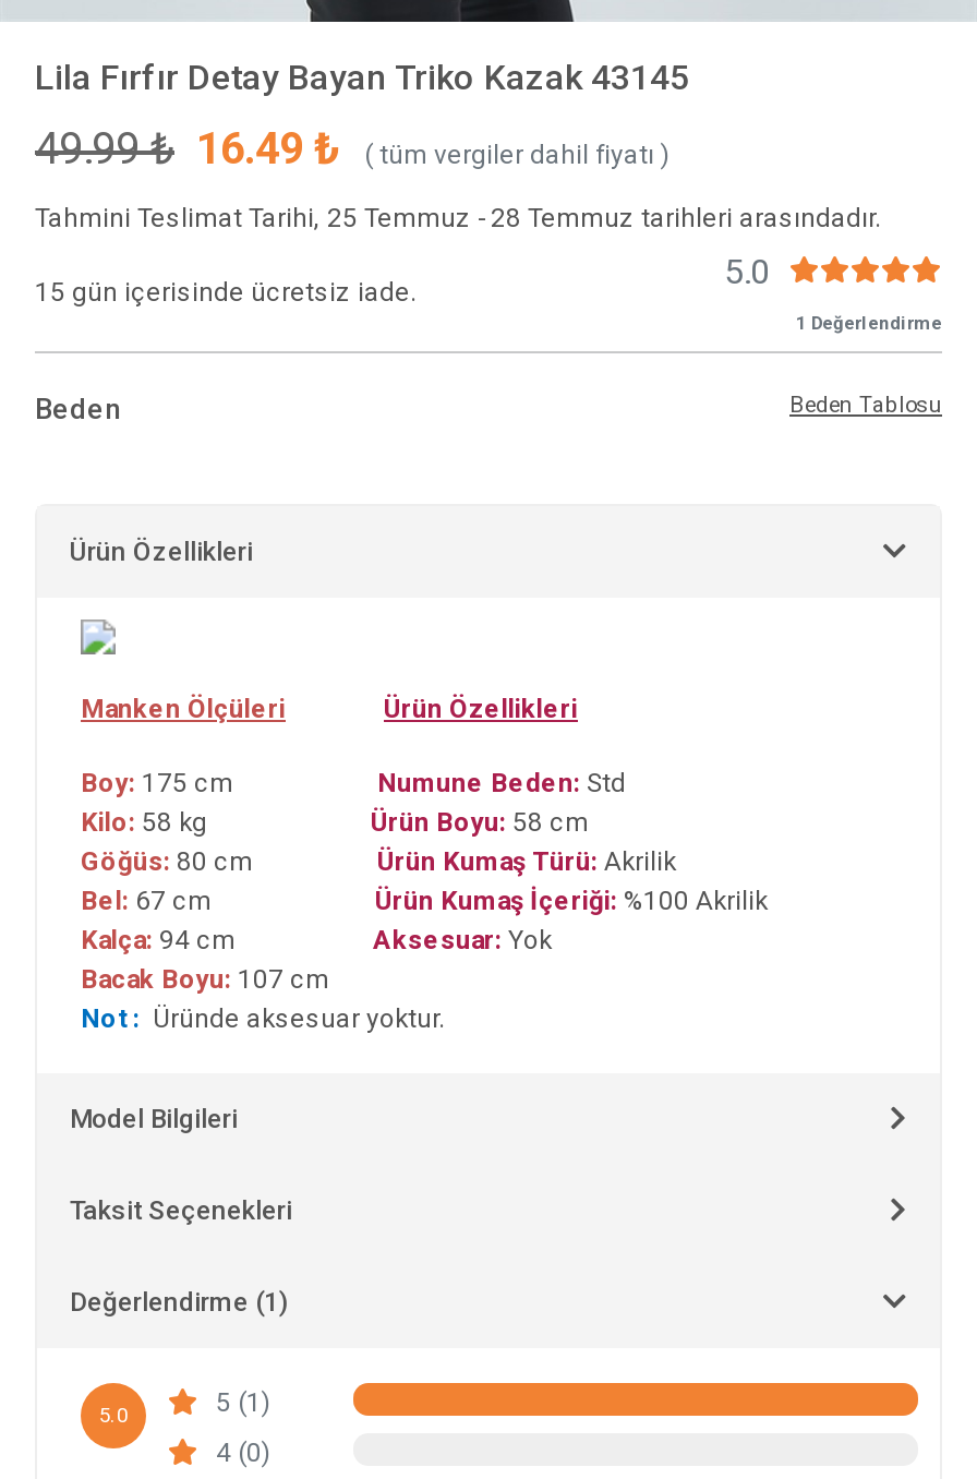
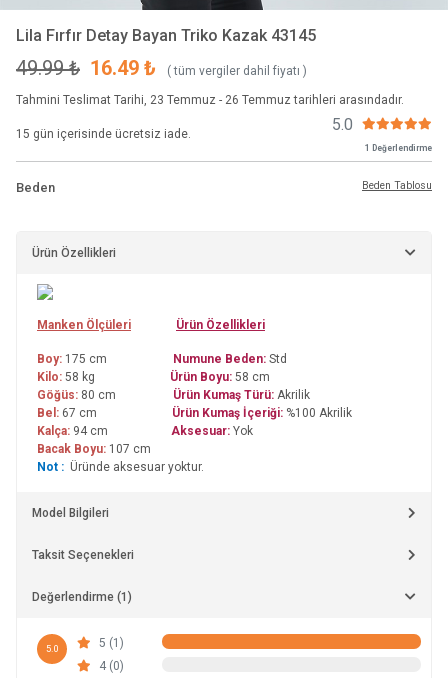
[35,203,881,233] Tahmini Teslimat Tarihi, 25 Temmuz - 28 Temmuz tarihleri arasındadır. -> [16,93,404,107] Tahmini Teslimat Tarihi, 23 Temmuz - 26 Temmuz tarihleri arasındadır.

